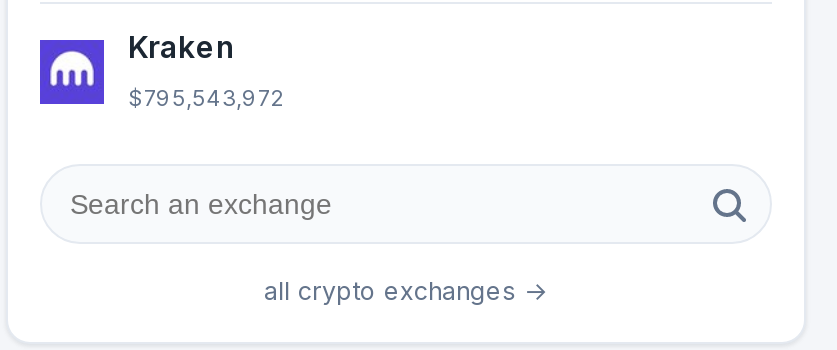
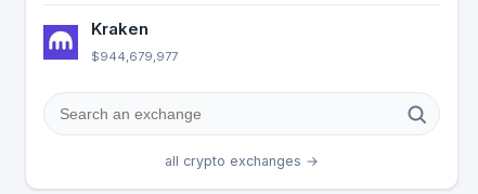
[128,84,284,112] $795,543,972 -> [91,49,178,64] $944,679,977

